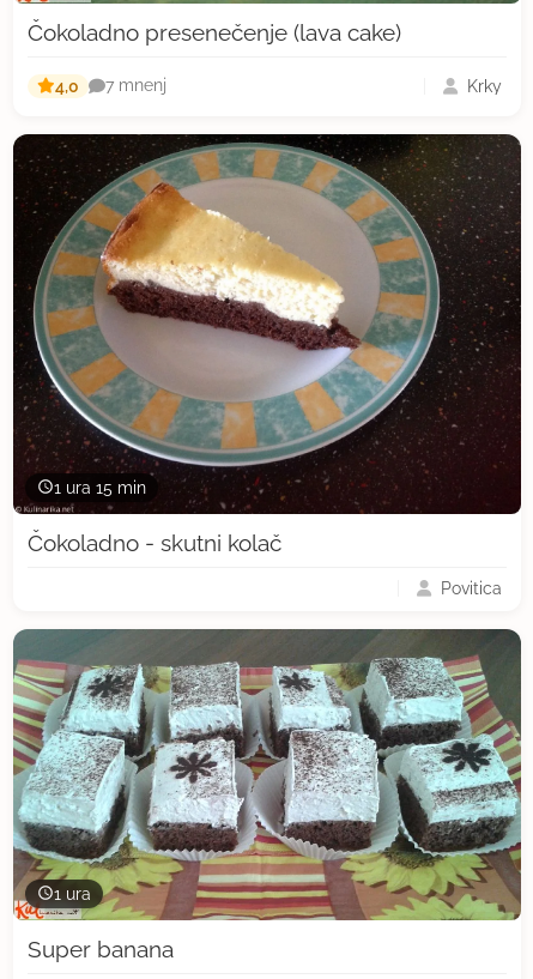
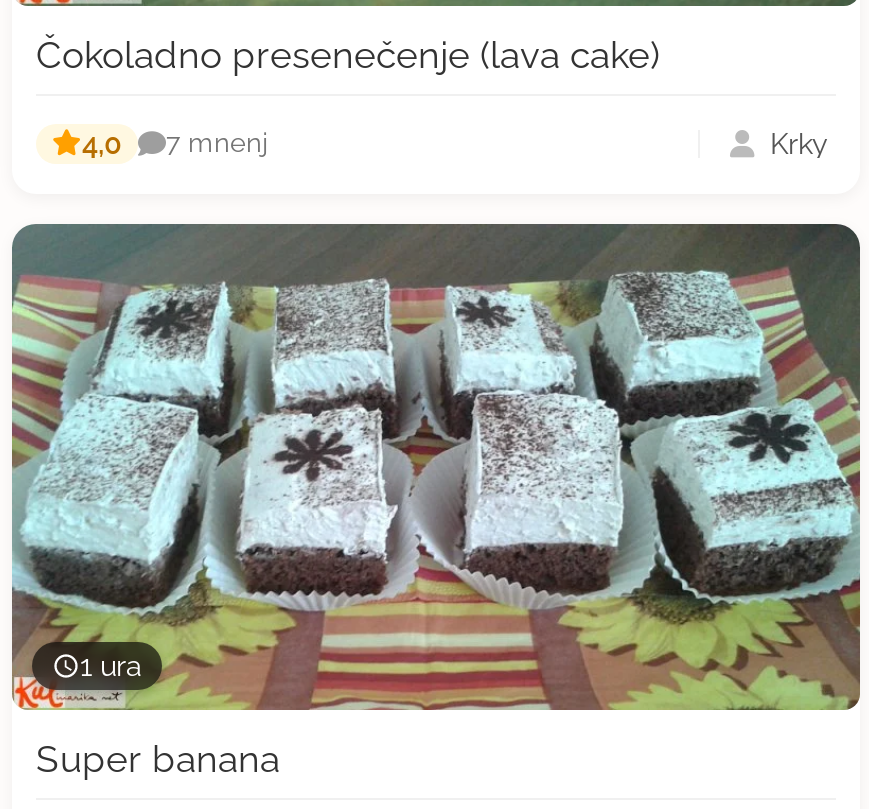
[12,133,522,598] [image] | 1 ura 15 min | Čokoladno - skutni kolač | Povitica -> none

